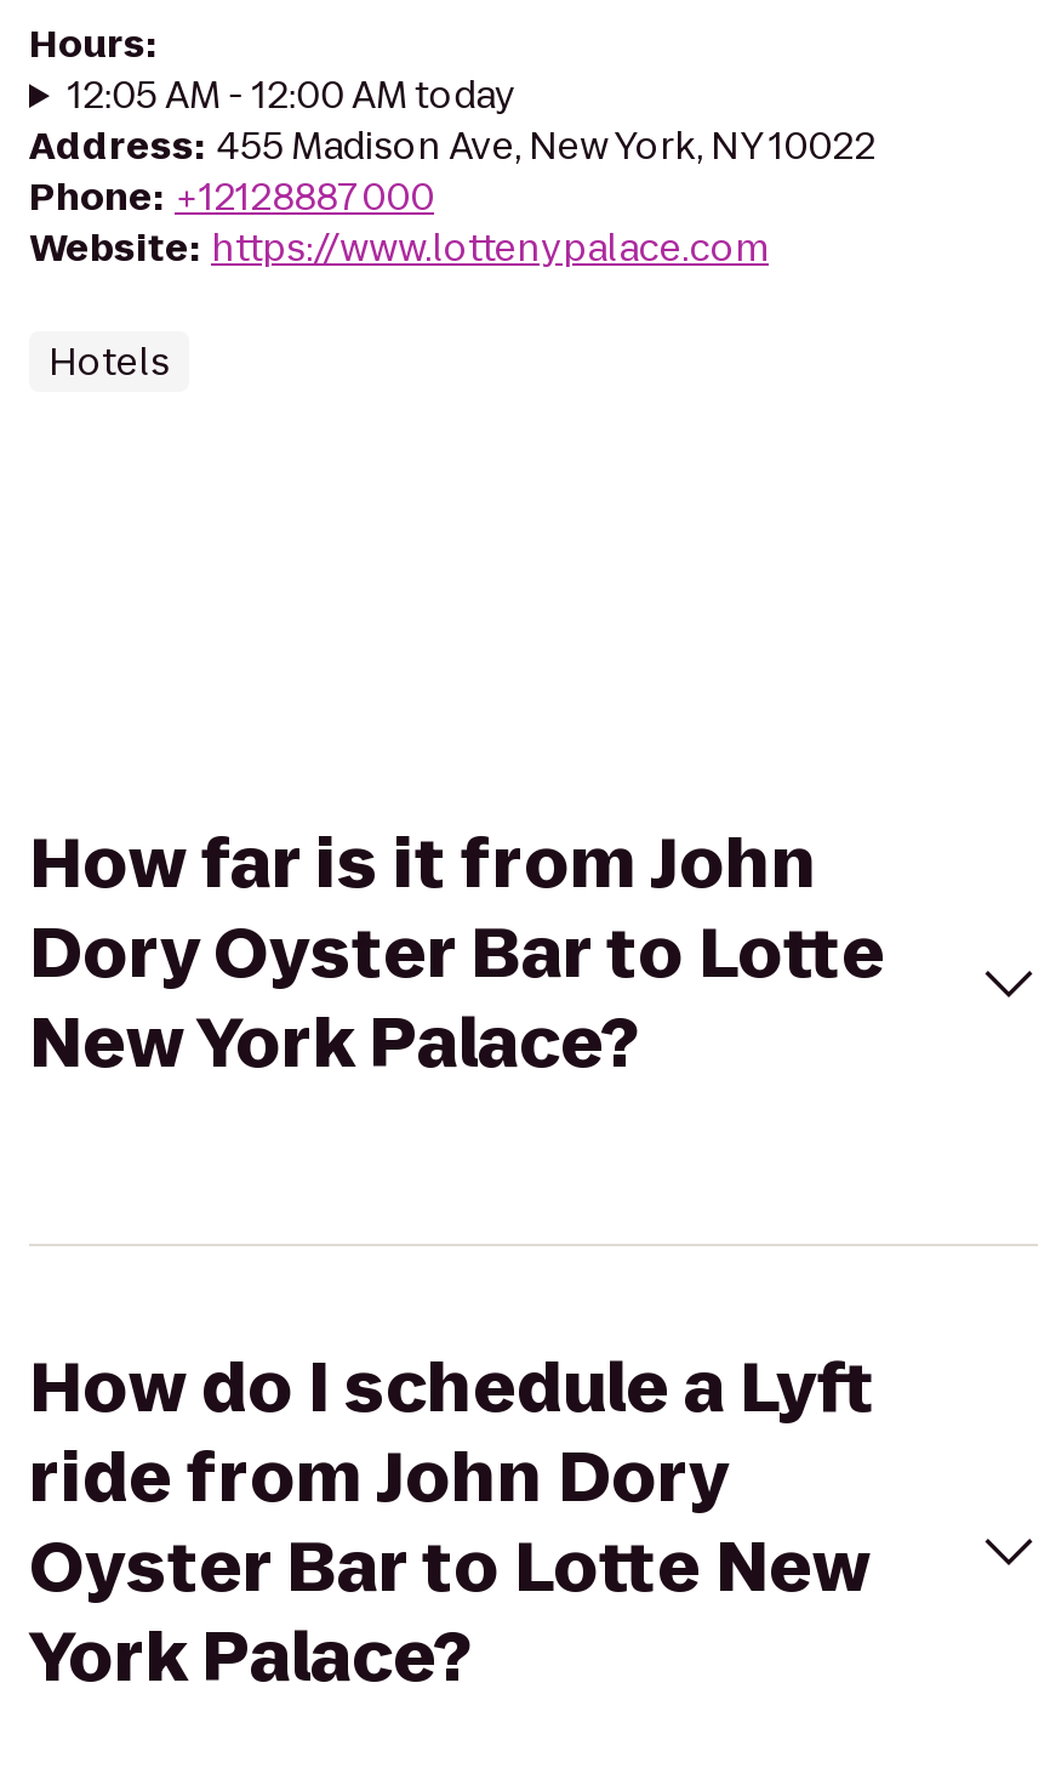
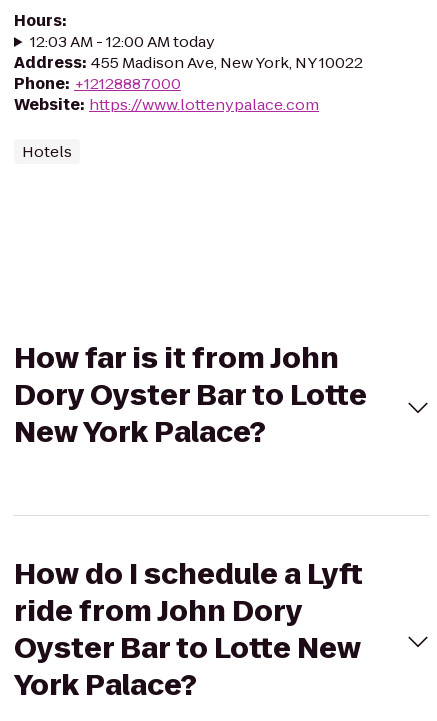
[68,69,516,120] 12:05 AM - 12:00 AM today -> [30,31,215,52] 12:03 AM - 12:00 AM today

